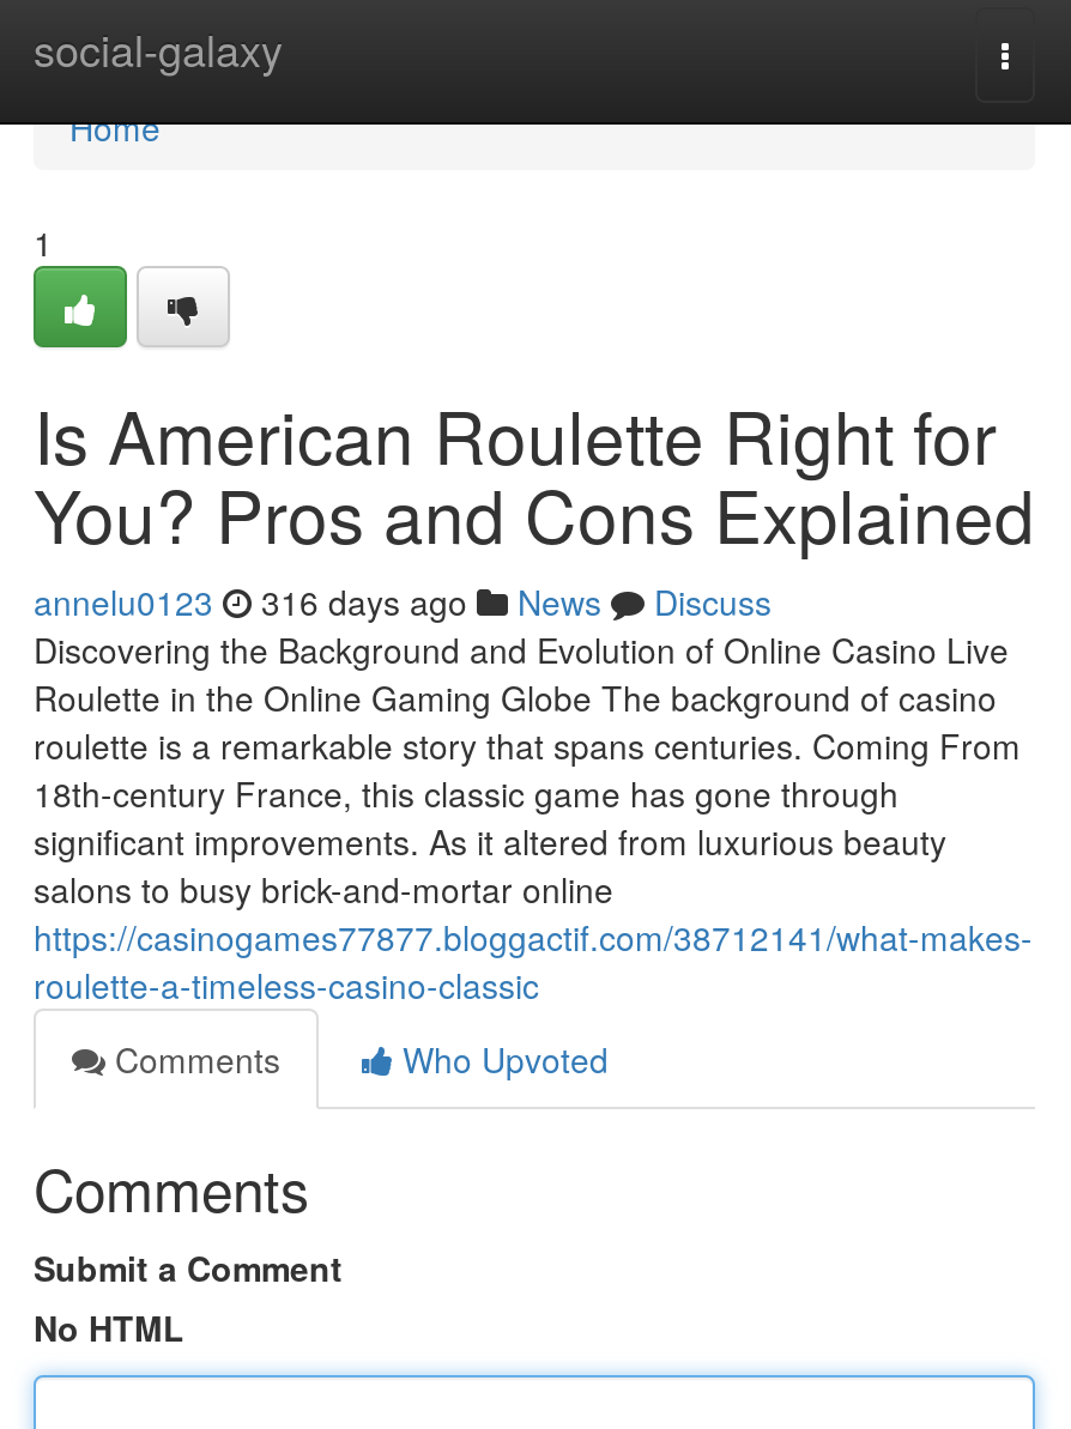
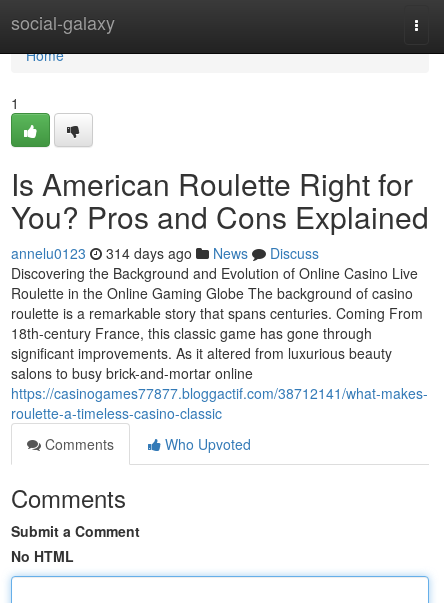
[34,577,772,625] annelu0123 316 days ago News Discuss -> [11,243,319,263] annelu0123 314 days ago News Discuss

